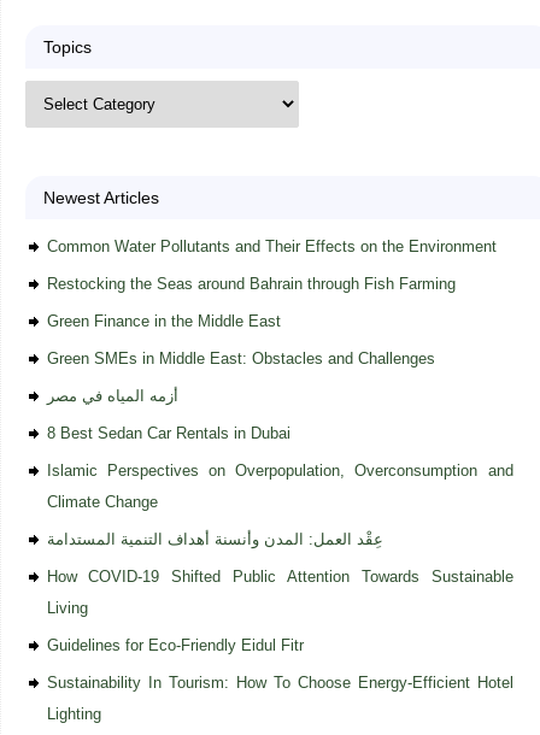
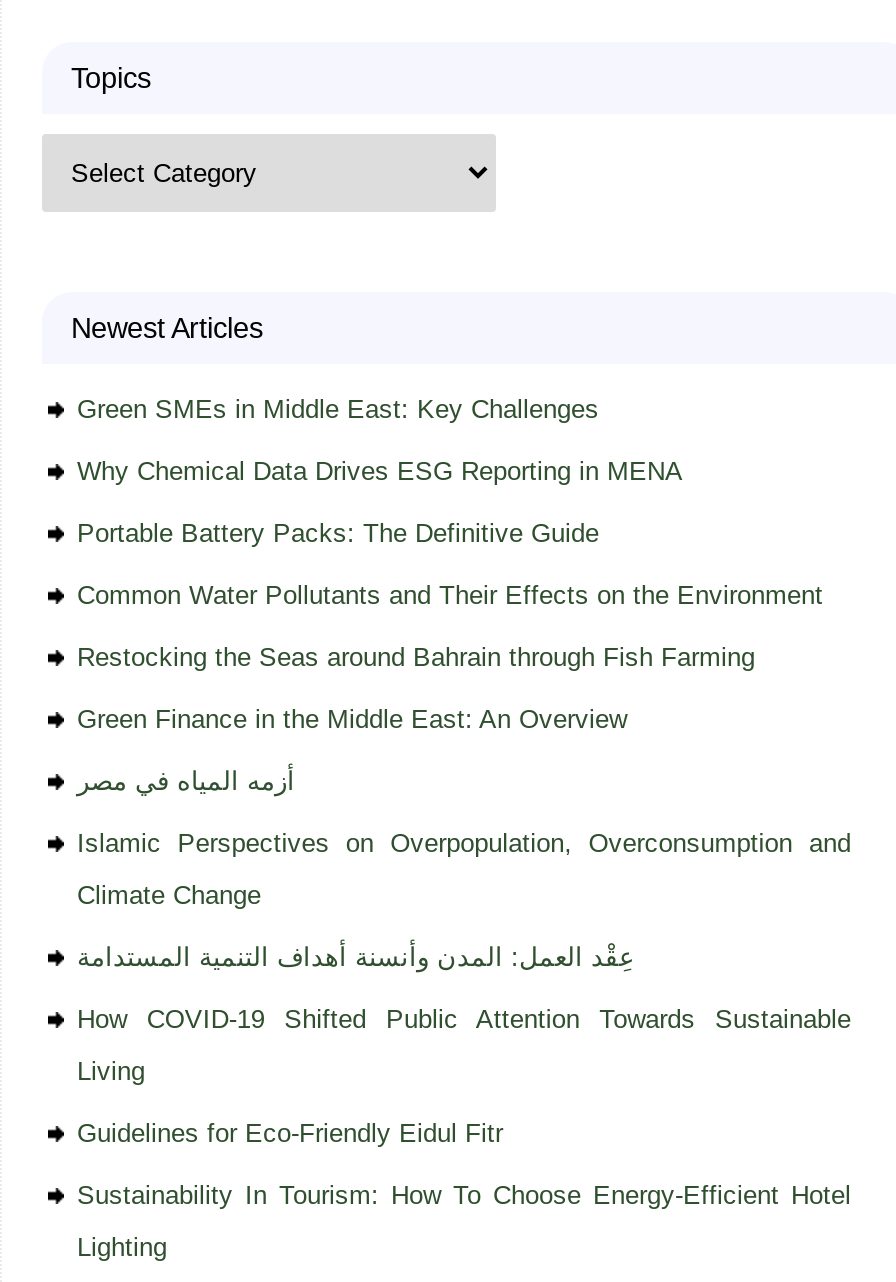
none -> [77,394,683,548] Green SMEs in Middle East: Key Challenges | Why Chemical Data Drives ESG Reporting in MENA | Portable Battery Packs: The Definitive Guide
moved [46,238,496,293] -> [77,580,823,672]: Common Water Pollutants and Their Effects on the Environment | Restocking the Seas around Bahrain through Fish Farming
[46,312,435,368] Green Finance in the Middle East | Green SMEs in Middle East: Obstacles and Challenges -> [77,704,627,734] Green Finance in the Middle East: An Overview
moved [46,387,178,405] -> [77,766,295,796]: أزمه المياه في مصر
[46,424,290,442] 8 Best Sedan Car Rentals in Dubai -> none

